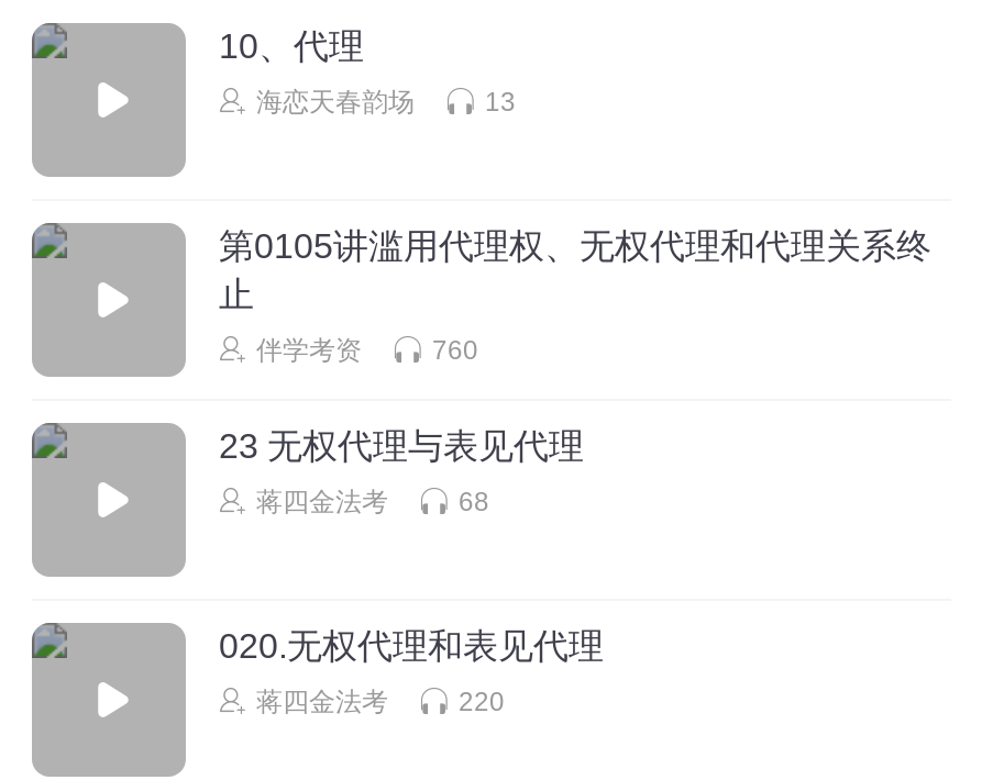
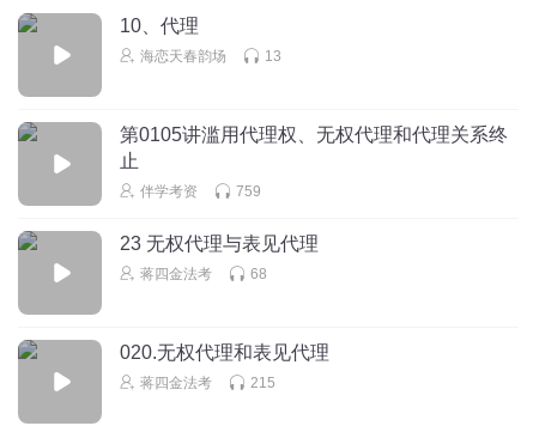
[432,334,478,365] 760 -> [236,182,261,199] 759
[459,686,505,716] 220 -> [250,374,275,391] 215

